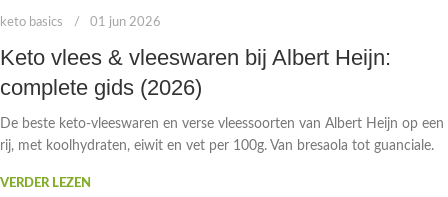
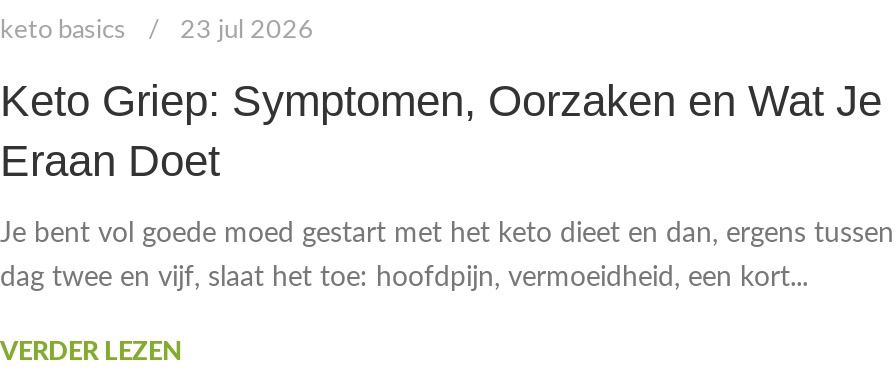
[90,16,161,29] 01 jun 2026 -> [180,18,314,44] 23 jul 2026
[0,45,391,100] Keto vlees & vleeswaren bij Albert Heijn: | complete gids (2026) -> [0,76,882,186] Keto Griep: Symptomen, Oorzaken en Wat Je | Eraan Doet
[0,117,444,131] De beste keto-vleeswaren en verse vleessoorten van Albert Heijn op een -> [0,220,894,248] Je bent vol goede moed gestart met het keto dieet en dan, ergens tussen
[0,139,434,153] rij, met koolhydraten, eiwit en vet per 100g. Van bresaola tot guanciale. -> [0,264,808,292] dag twee en vijf, slaat het toe: hoofdpijn, vermoeidheid, een kort...

